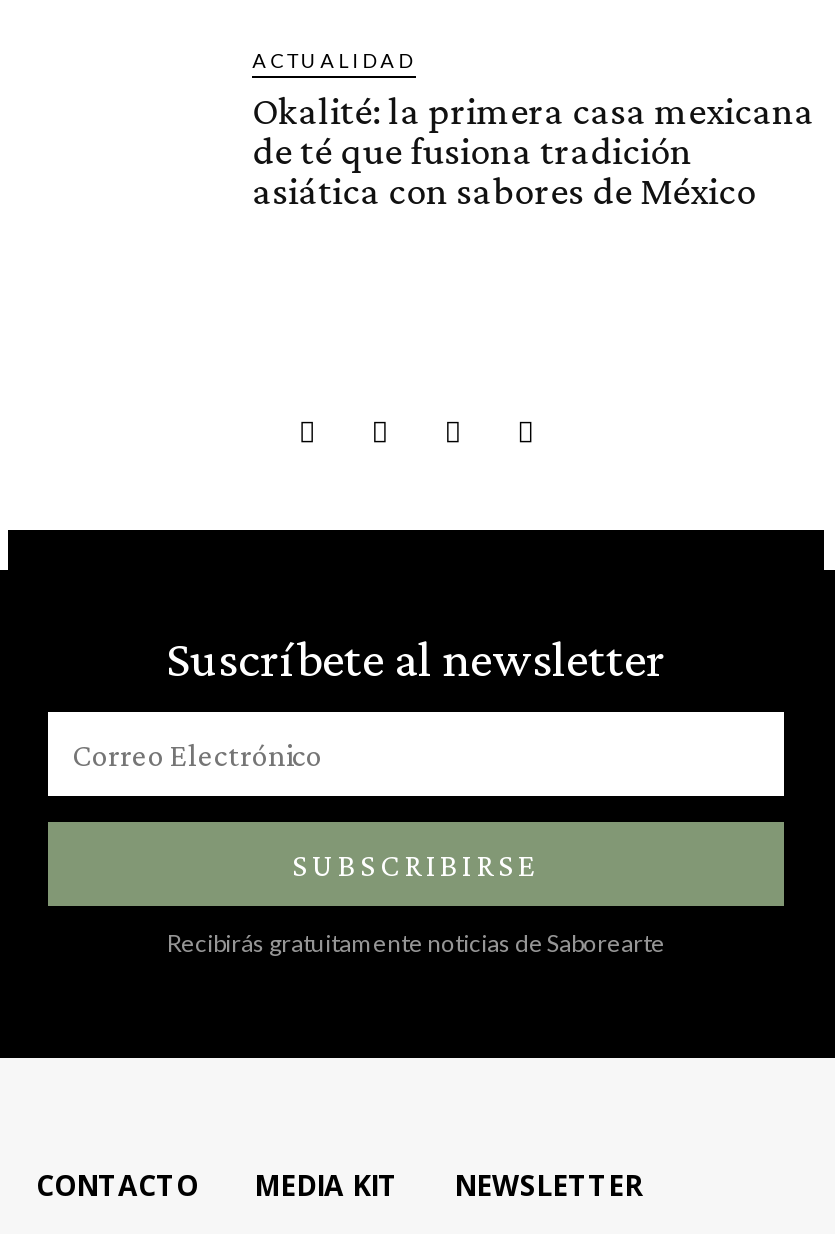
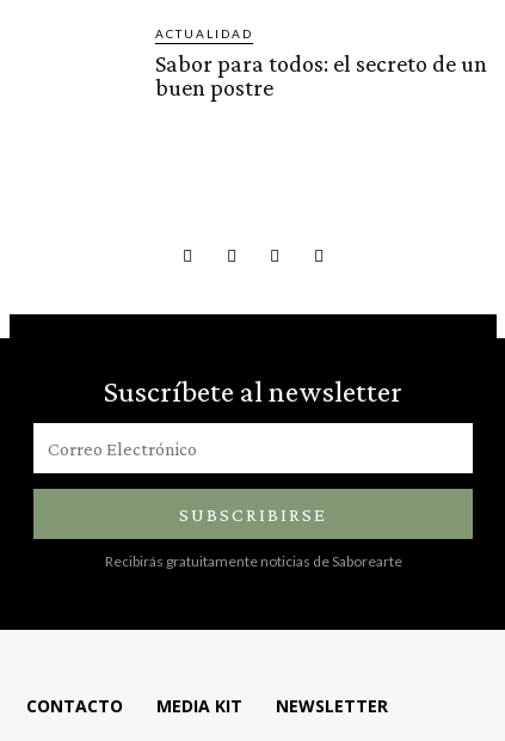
[252,88,814,212] Okalité: la primera casa mexicana | de té que fusiona tradición | asiática con sabores de México -> [155,50,487,100] Sabor para todos: el secreto de un | buen postre

